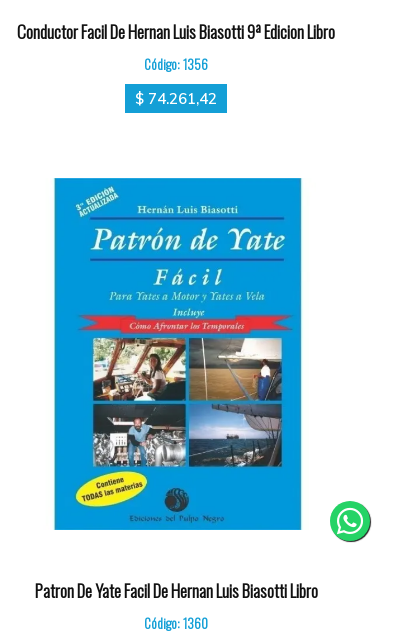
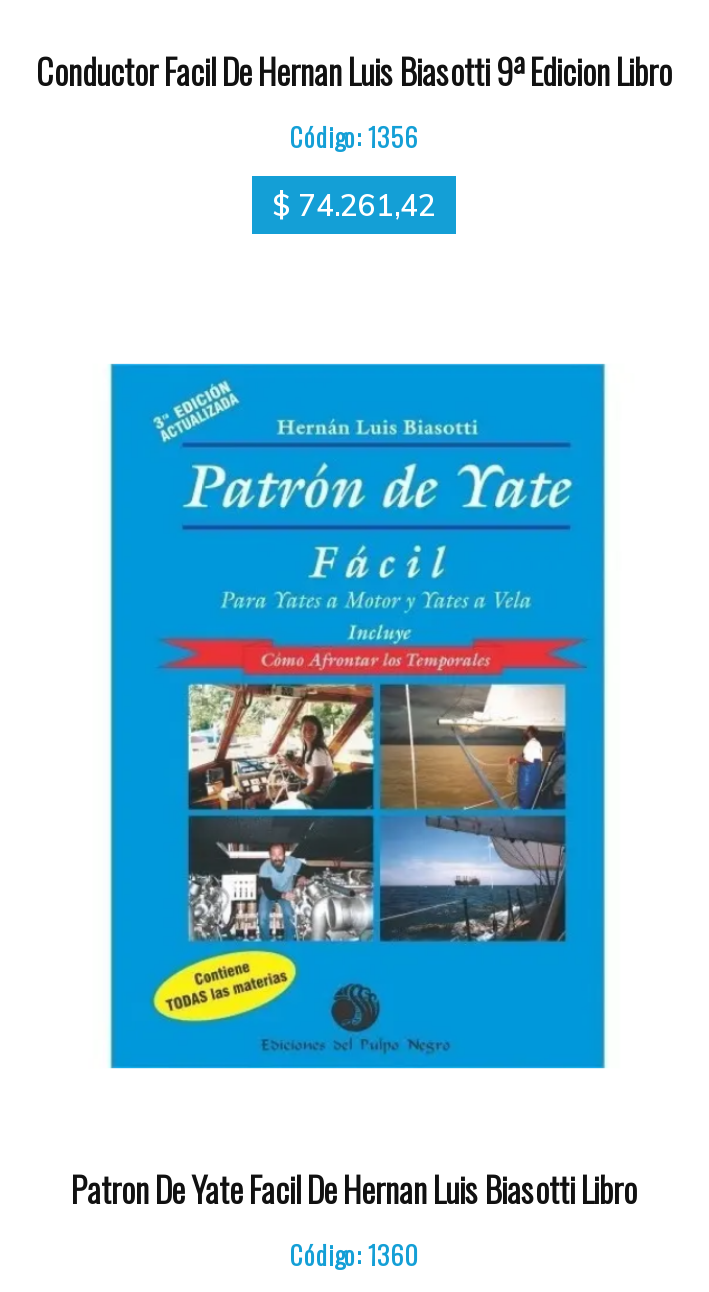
[329,500,372,543] [image] -> none

